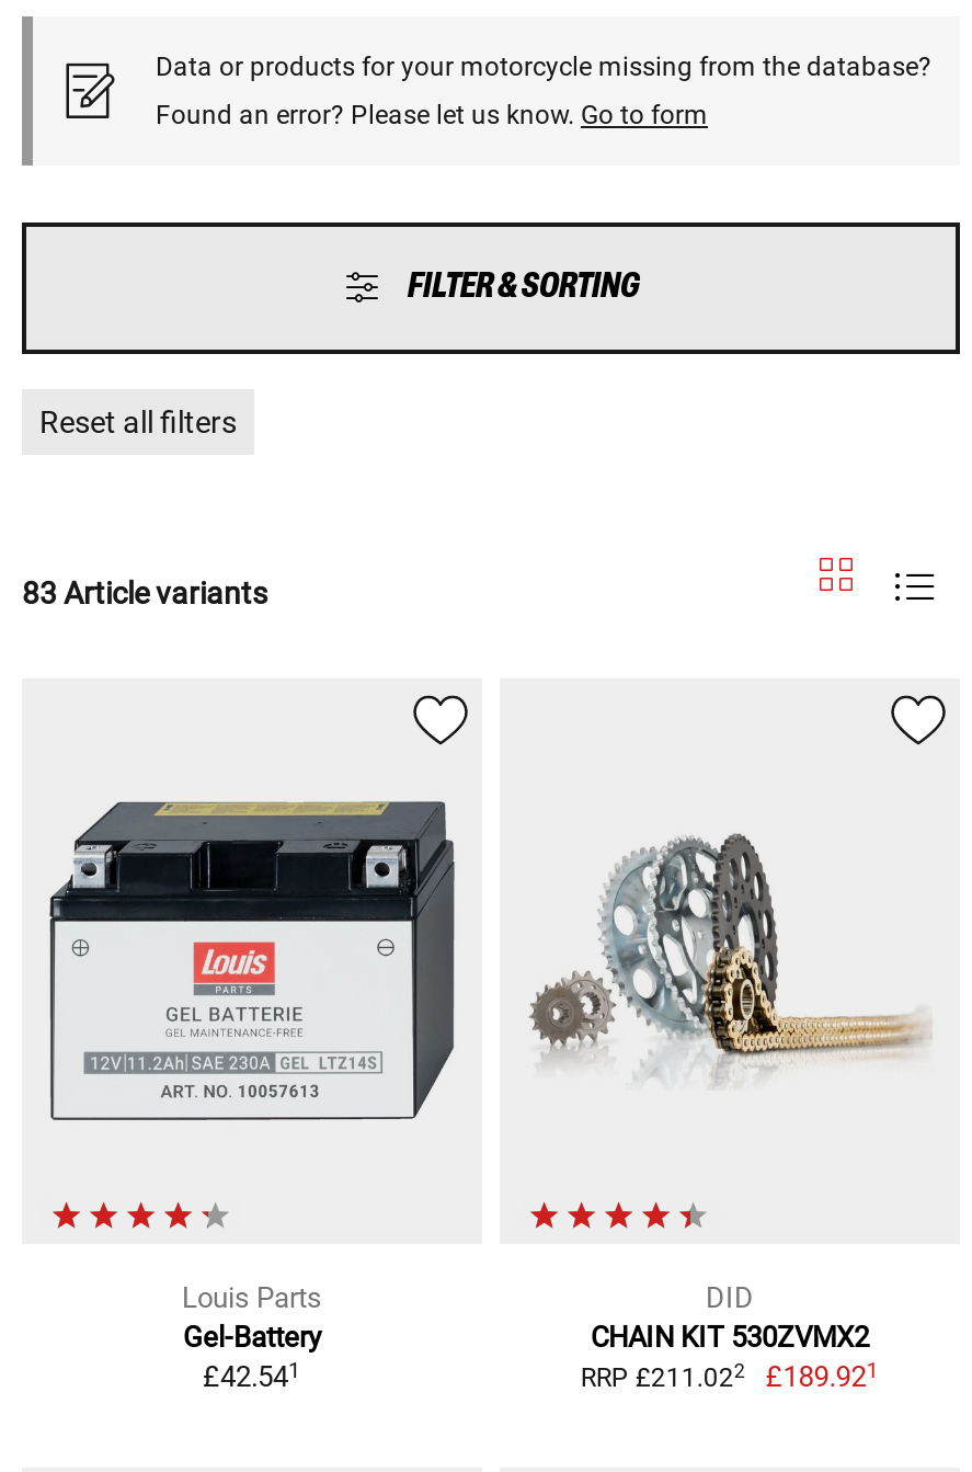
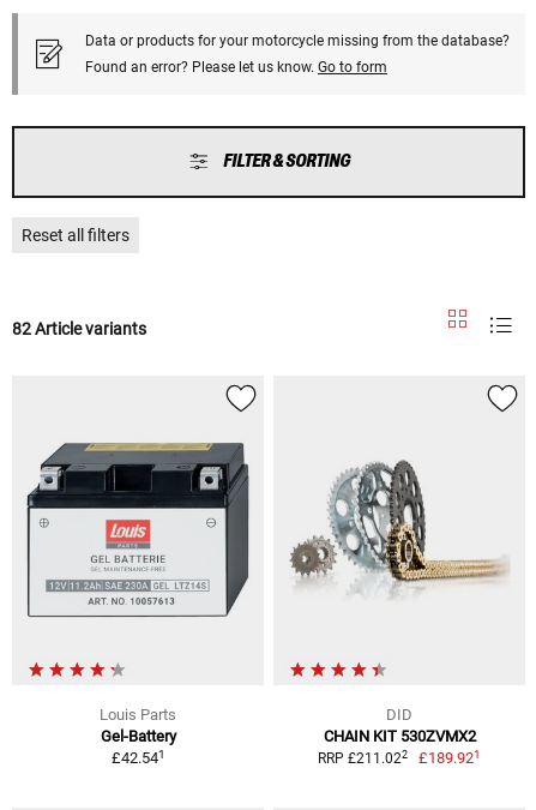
[22,575,267,610] 83 Article variants -> [12,319,146,338] 82 Article variants

